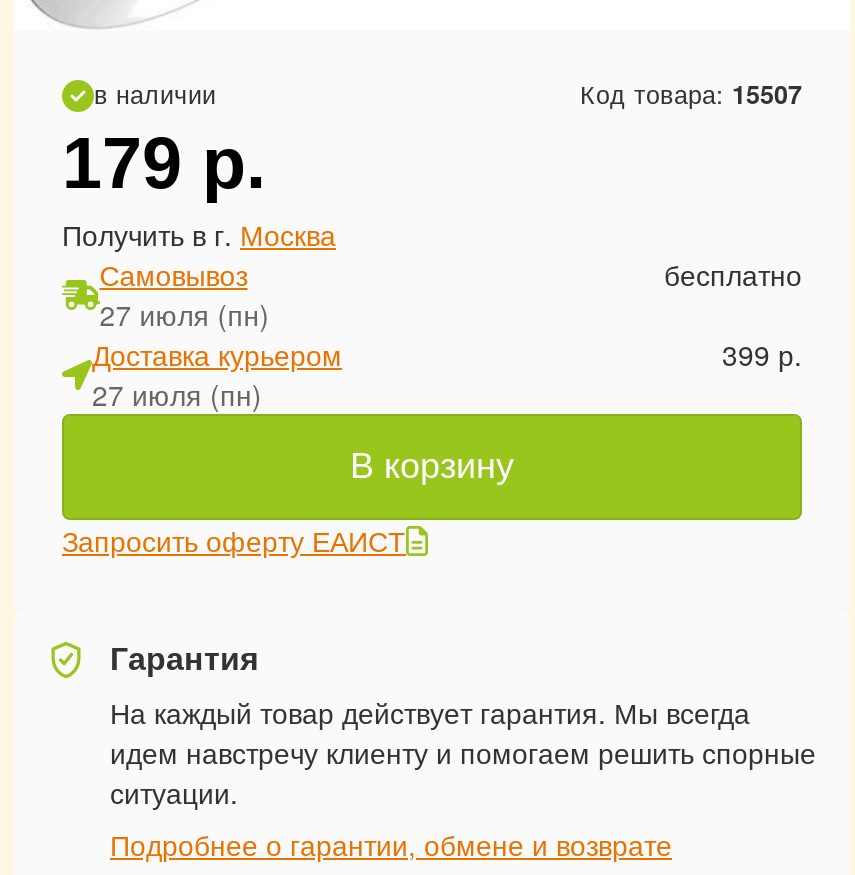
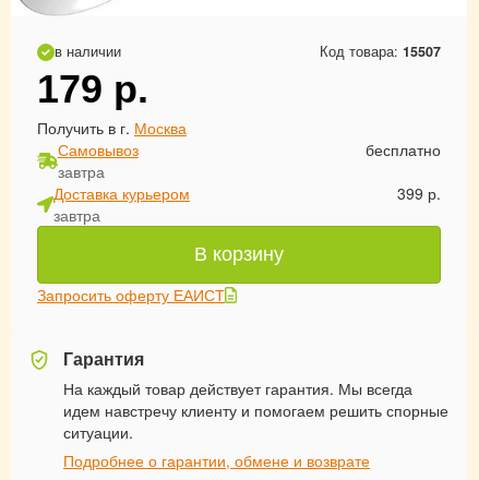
[100,294,270,334] 27 июля (пн) -> [58,160,105,182] завтра
[92,374,262,414] 27 июля (пн) -> [53,204,100,226] завтра

